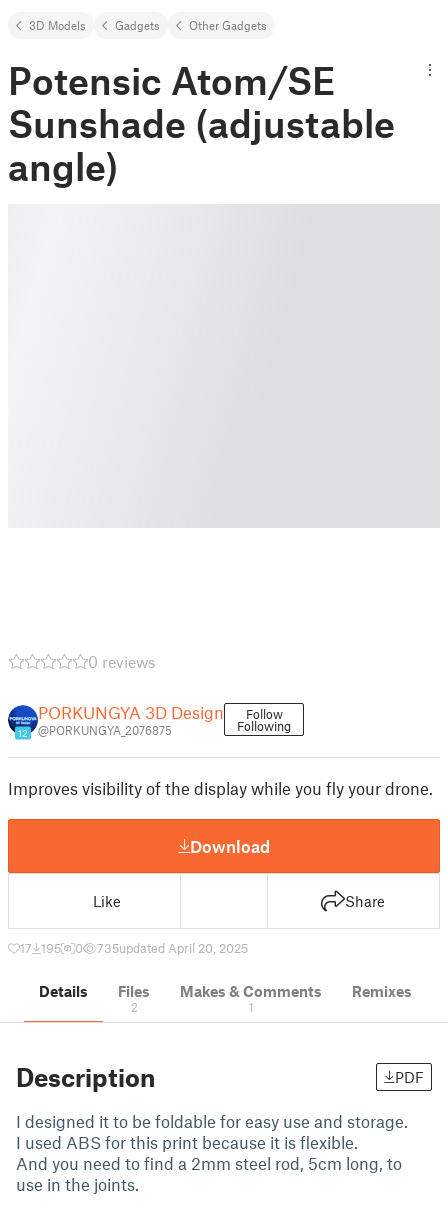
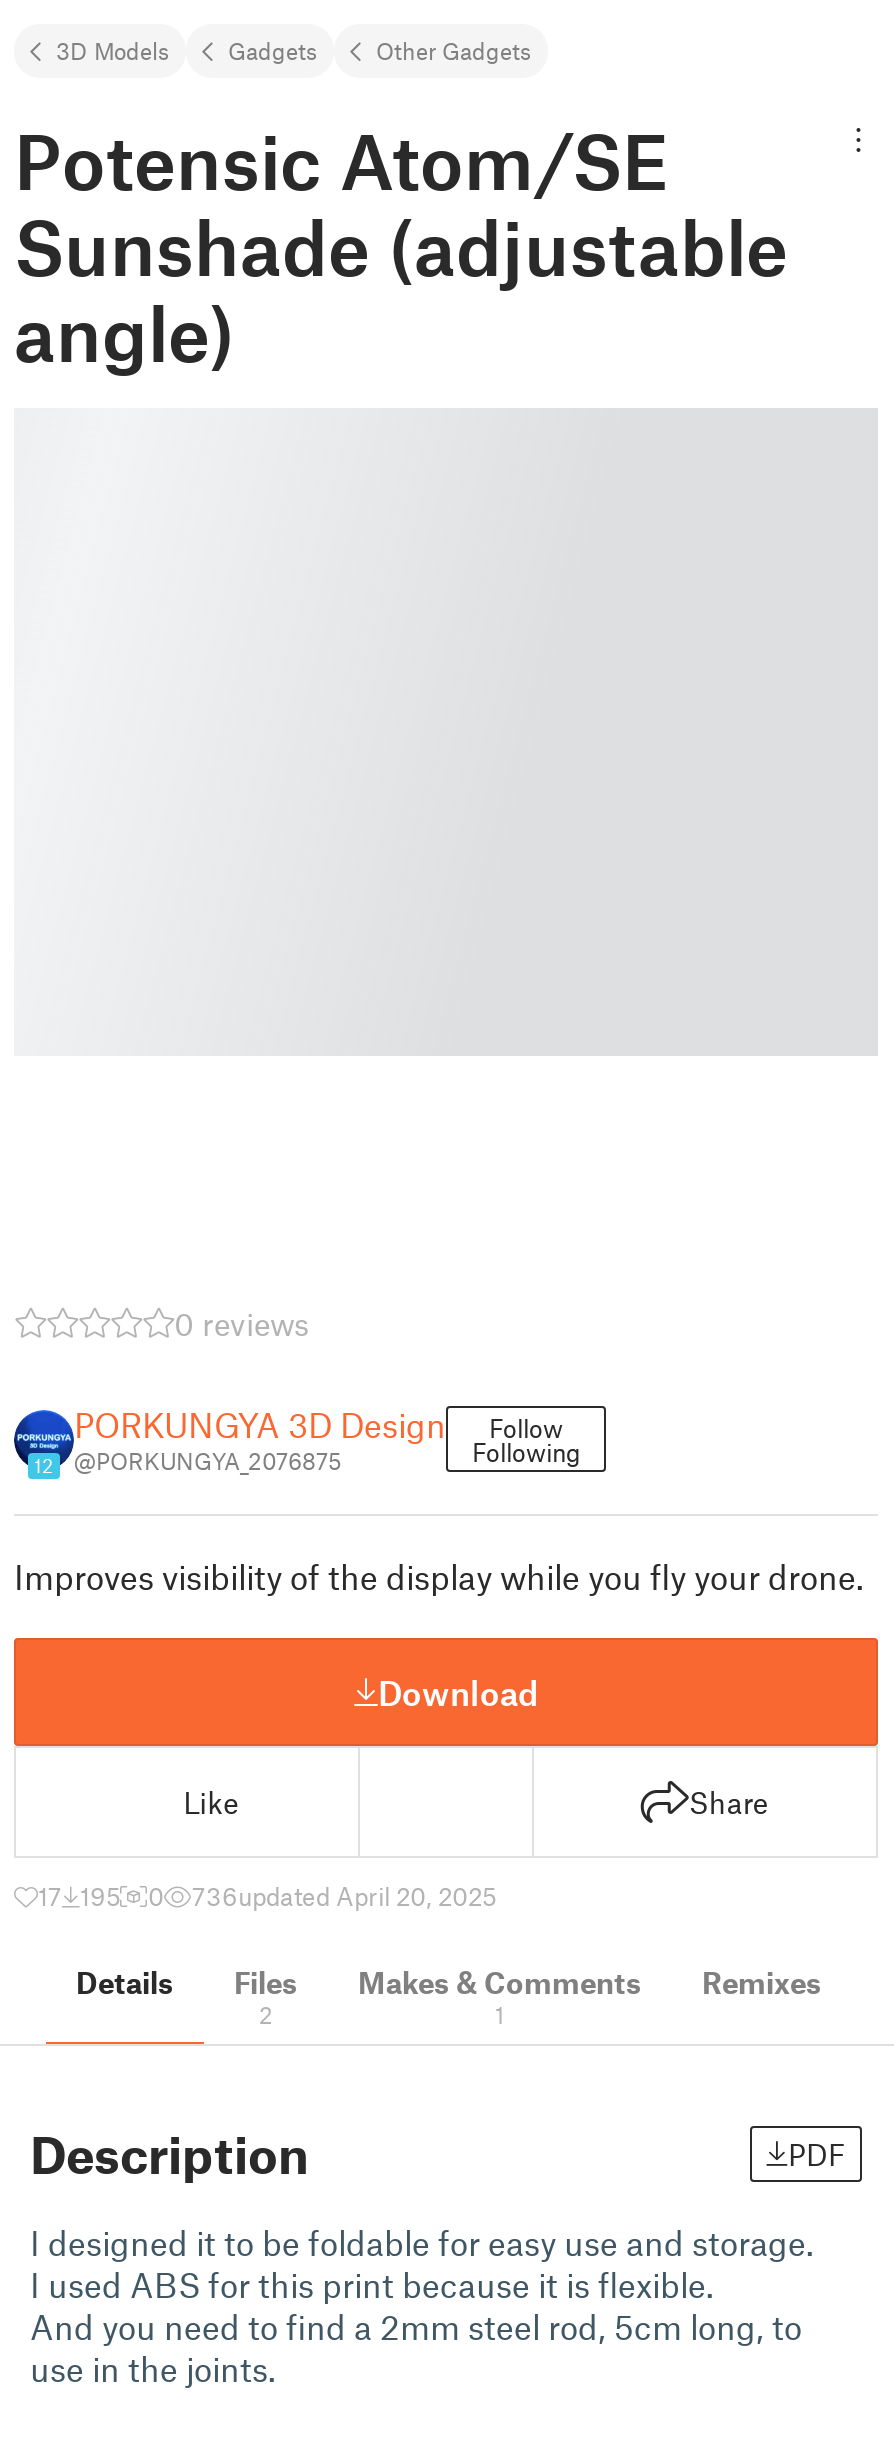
[97,940,248,956] 735updated April 20, 2025 -> [192,1880,496,1912] 736updated April 20, 2025

